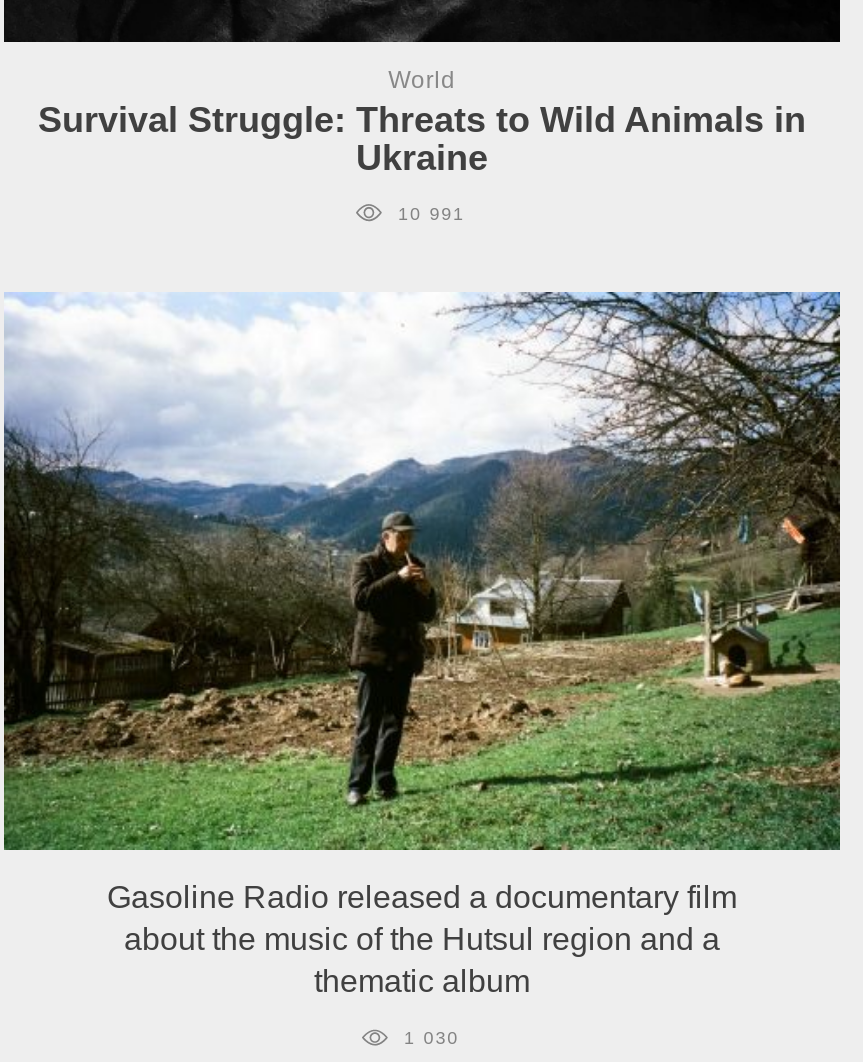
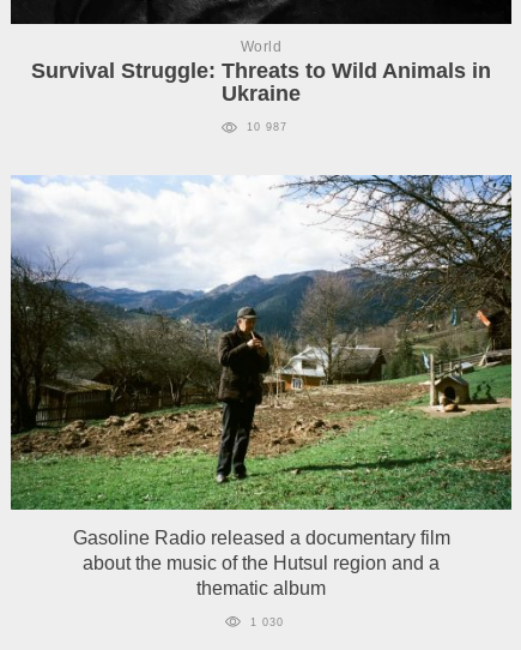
[398,203,465,223] 10 991 -> [247,122,287,134] 10 987

